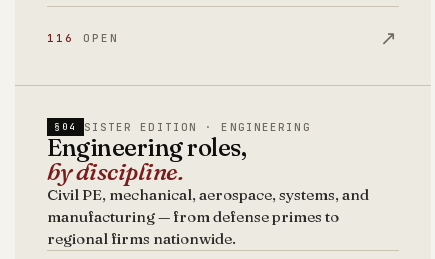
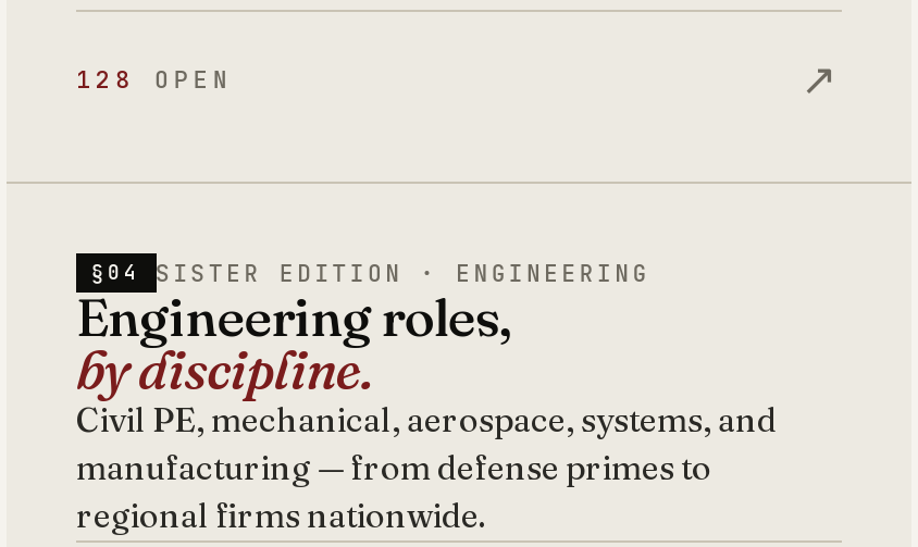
[47,31,119,45] 116 OPEN -> [76,64,232,95] 128 OPEN

